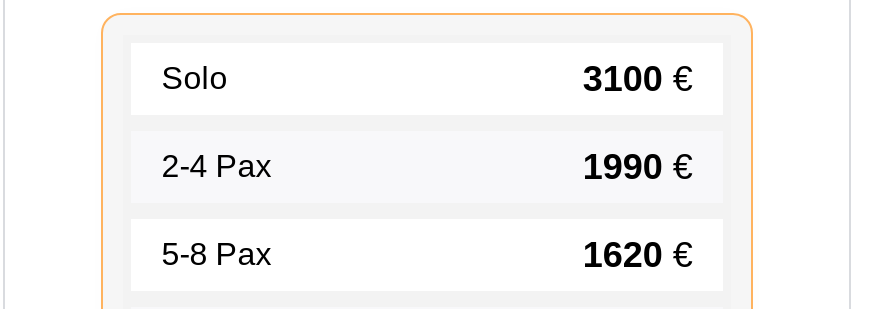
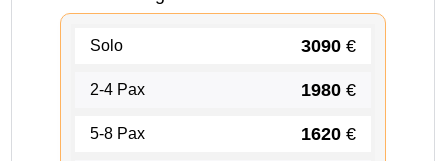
[583,59,693,99] 3100 € -> [301,36,356,56] 3090 €
[583,147,693,187] 1990 € -> [301,80,356,100] 1980 €

